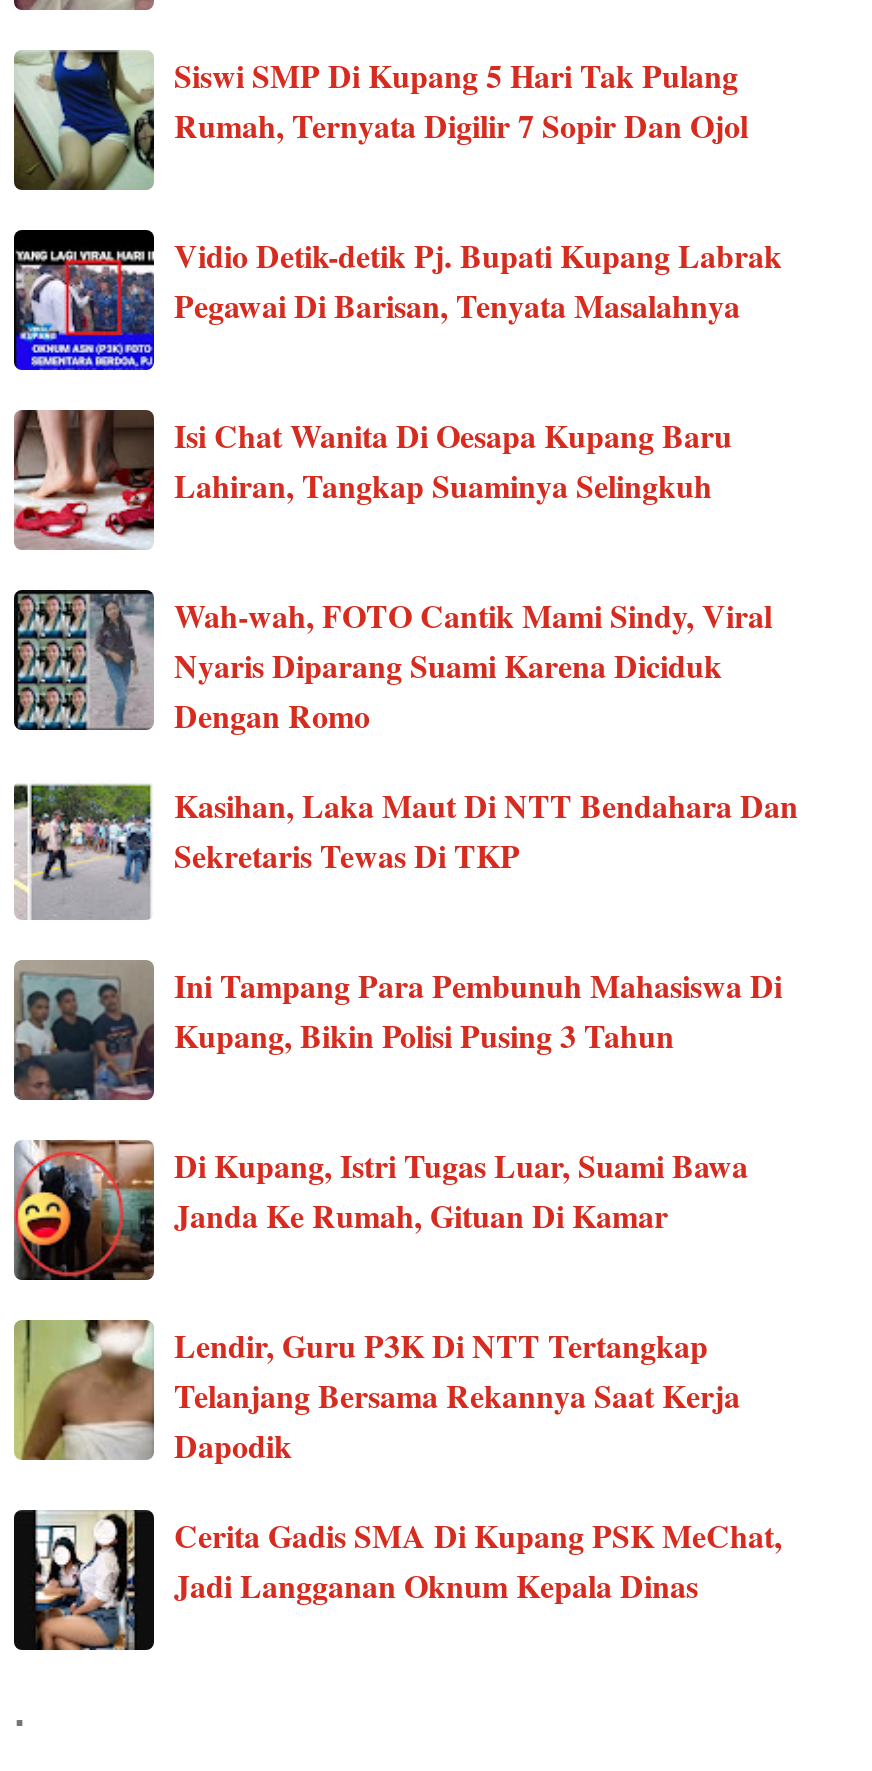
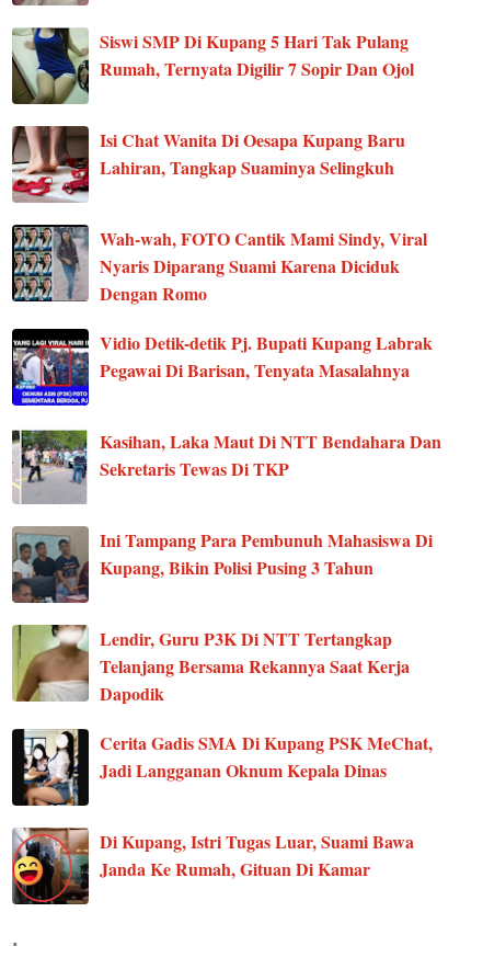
moved [12,228,782,372] -> [11,328,433,407]: [image] | Vidio Detik-detik Pj. Bupati Kupang Labrak | Pegawai Di Barisan, Tenyata Masalahnya
moved [10,406,772,738] -> [10,124,427,306]: [image] | Isi Chat Wanita Di Oesapa Kupang Baru | Lahiran, Tangkap Suaminya Selingkuh | Wah-wah, FOTO Cantik Mami Sindy, Viral | Nyaris Diparang Suami Karena Diciduk | Dengan Romo
moved [14,1140,748,1282] -> [11,828,414,905]: [image] | Di Kupang, Istri Tugas Luar, Suami Bawa | Janda Ke Rumah, Gituan Di Kamar
moved [14,1316,782,1608] -> [12,623,433,783]: [image] | Lendir, Guru P3K Di NTT Tertangkap | Telanjang Bersama Rekannya Saat Kerja | Dapodik | Cerita Gadis SMA Di Kupang PSK MeChat, | Jadi Langganan Oknum Kepala Dinas

